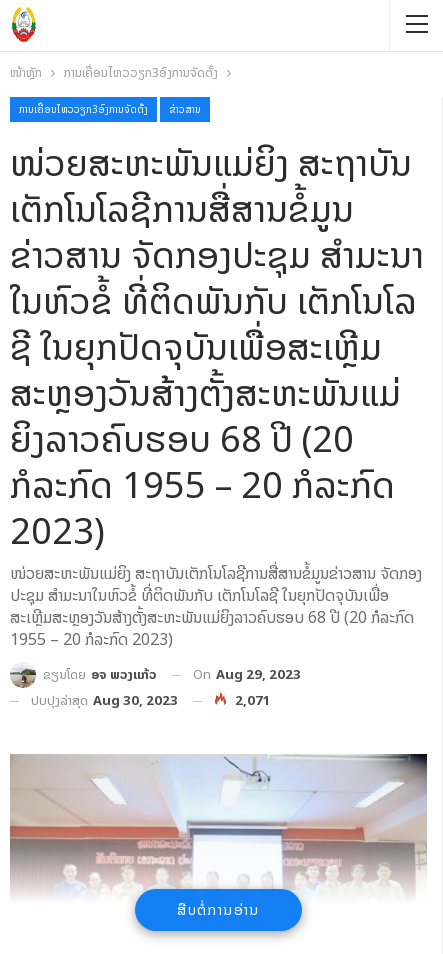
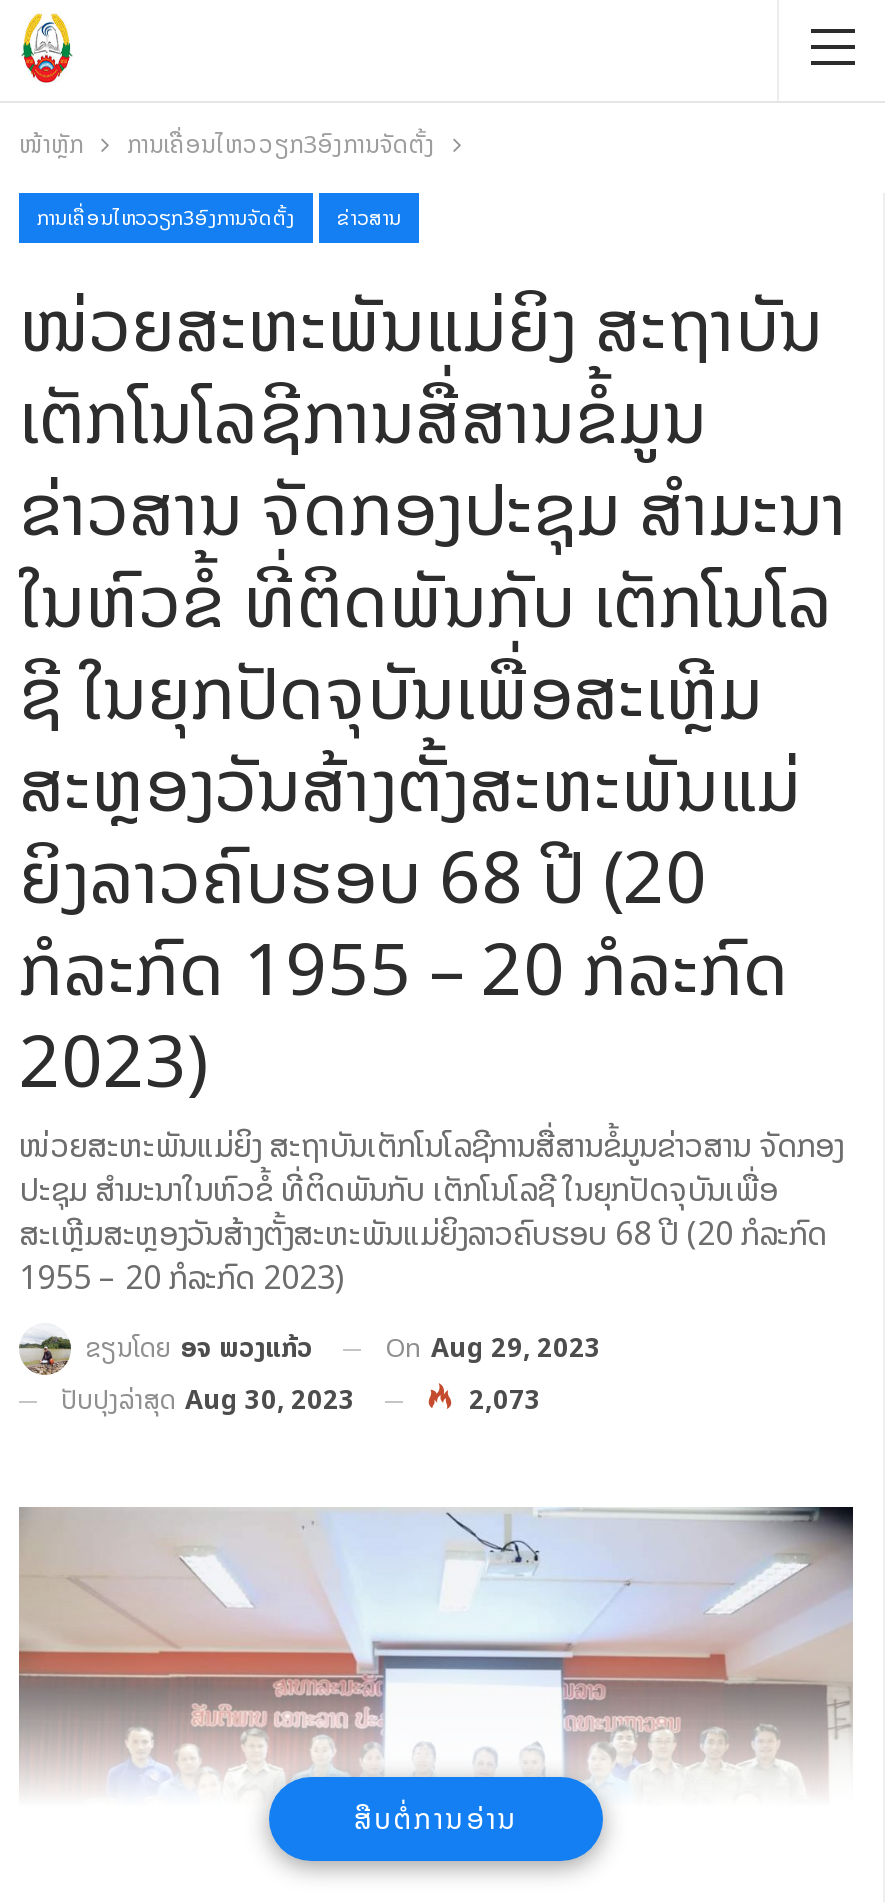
[235,690,271,711] 2,071 -> [469,1380,541,1422] 2,073

